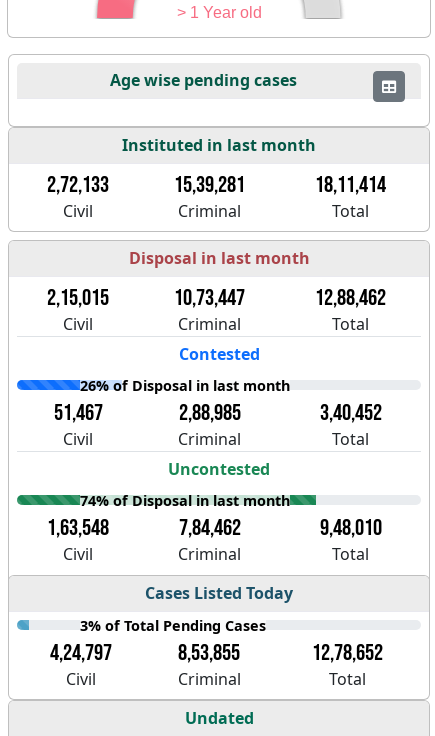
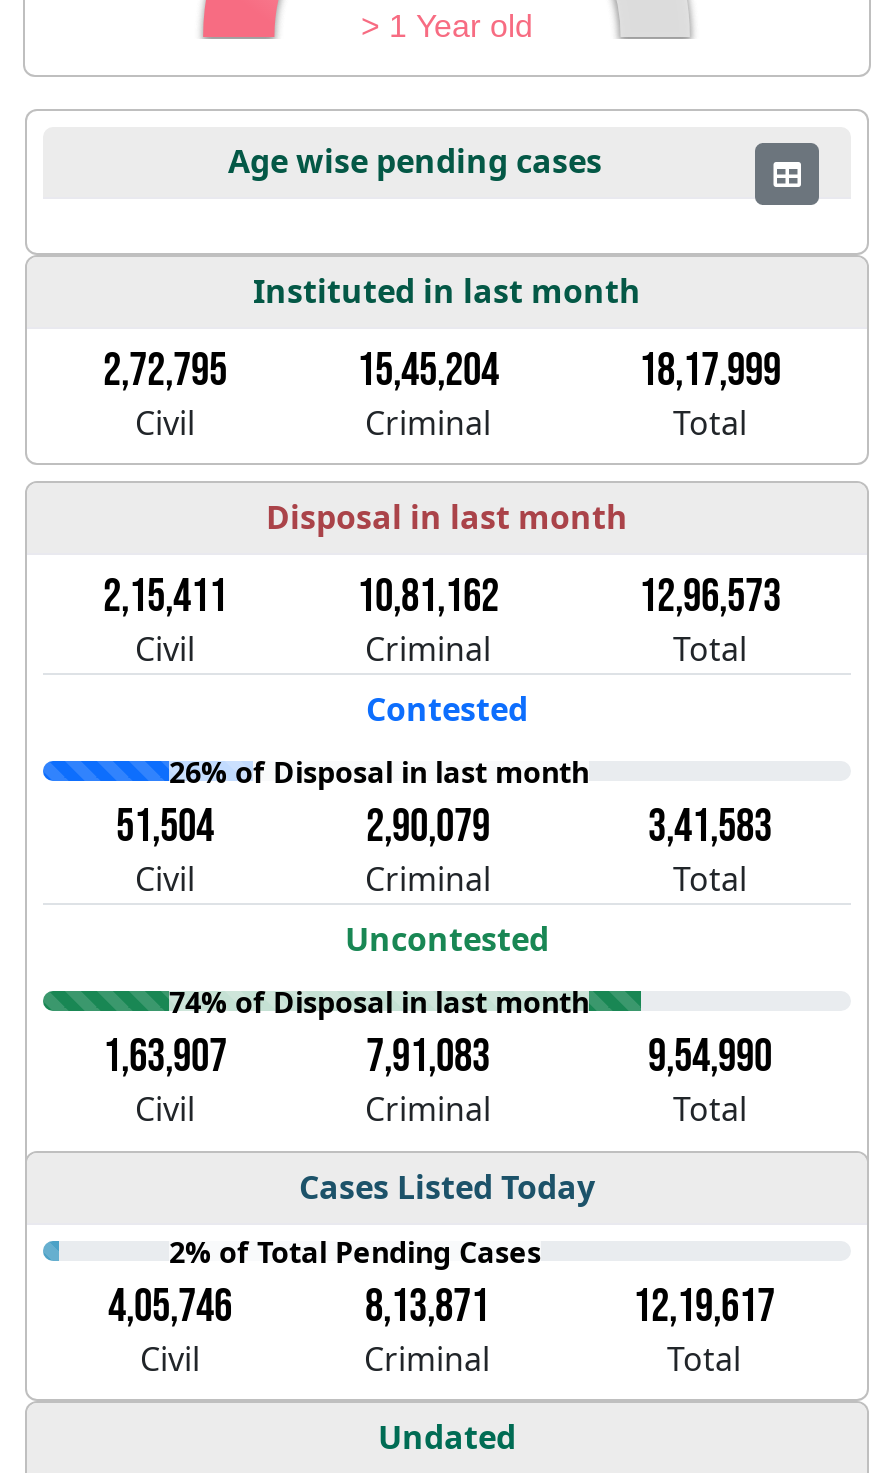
[47,171,109,199] 2,72,133 -> [103,343,227,399] 2,72,795
[174,171,245,199] 15,39,281 -> [357,343,499,399] 15,45,204
[315,171,386,199] 18,11,414 -> [639,343,781,399] 18,17,999
[47,284,109,312] 2,15,015 -> [103,569,227,625] 2,15,411
[174,284,245,312] 10,73,447 -> [357,569,499,625] 10,81,162
[315,284,386,312] 12,88,462 -> [639,569,781,625] 12,96,573
[53,399,102,427] 51,467 -> [116,799,214,855] 51,504
[178,399,240,427] 2,88,985 -> [366,799,490,855] 2,90,079
[319,399,381,427] 3,40,452 -> [648,799,772,855] 3,41,583
[47,514,109,542] 1,63,548 -> [103,1029,227,1085] 1,63,907
[178,514,240,542] 7,84,462 -> [366,1029,490,1085] 7,91,083
[319,514,381,542] 9,48,010 -> [648,1029,772,1085] 9,54,990
[80,616,266,635] 3% of Total Pending Cases -> [169,1232,541,1270] 2% of Total Pending Cases
[49,639,111,667] 4,24,797 -> [108,1279,232,1335] 4,05,746
[178,639,240,667] 8,53,855 -> [365,1279,489,1335] 8,13,871
[312,639,383,667] 12,78,652 -> [633,1279,775,1335] 12,19,617

